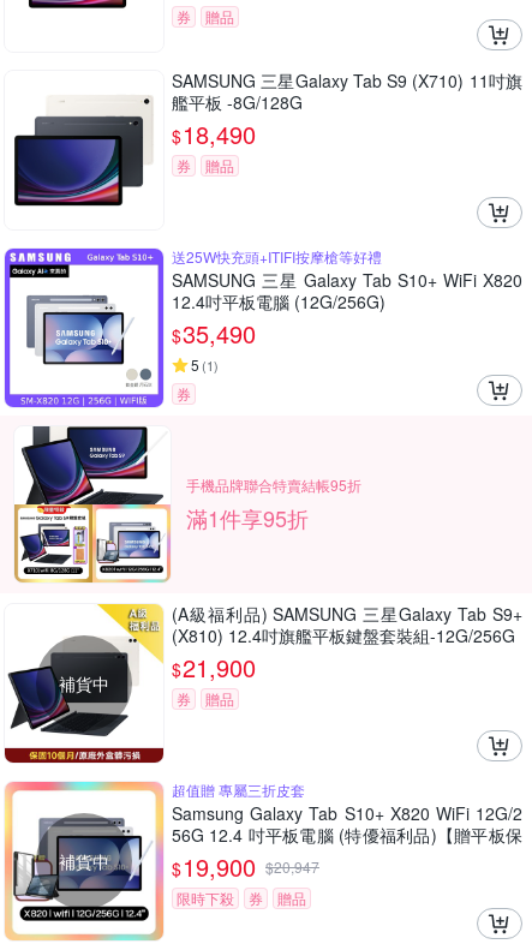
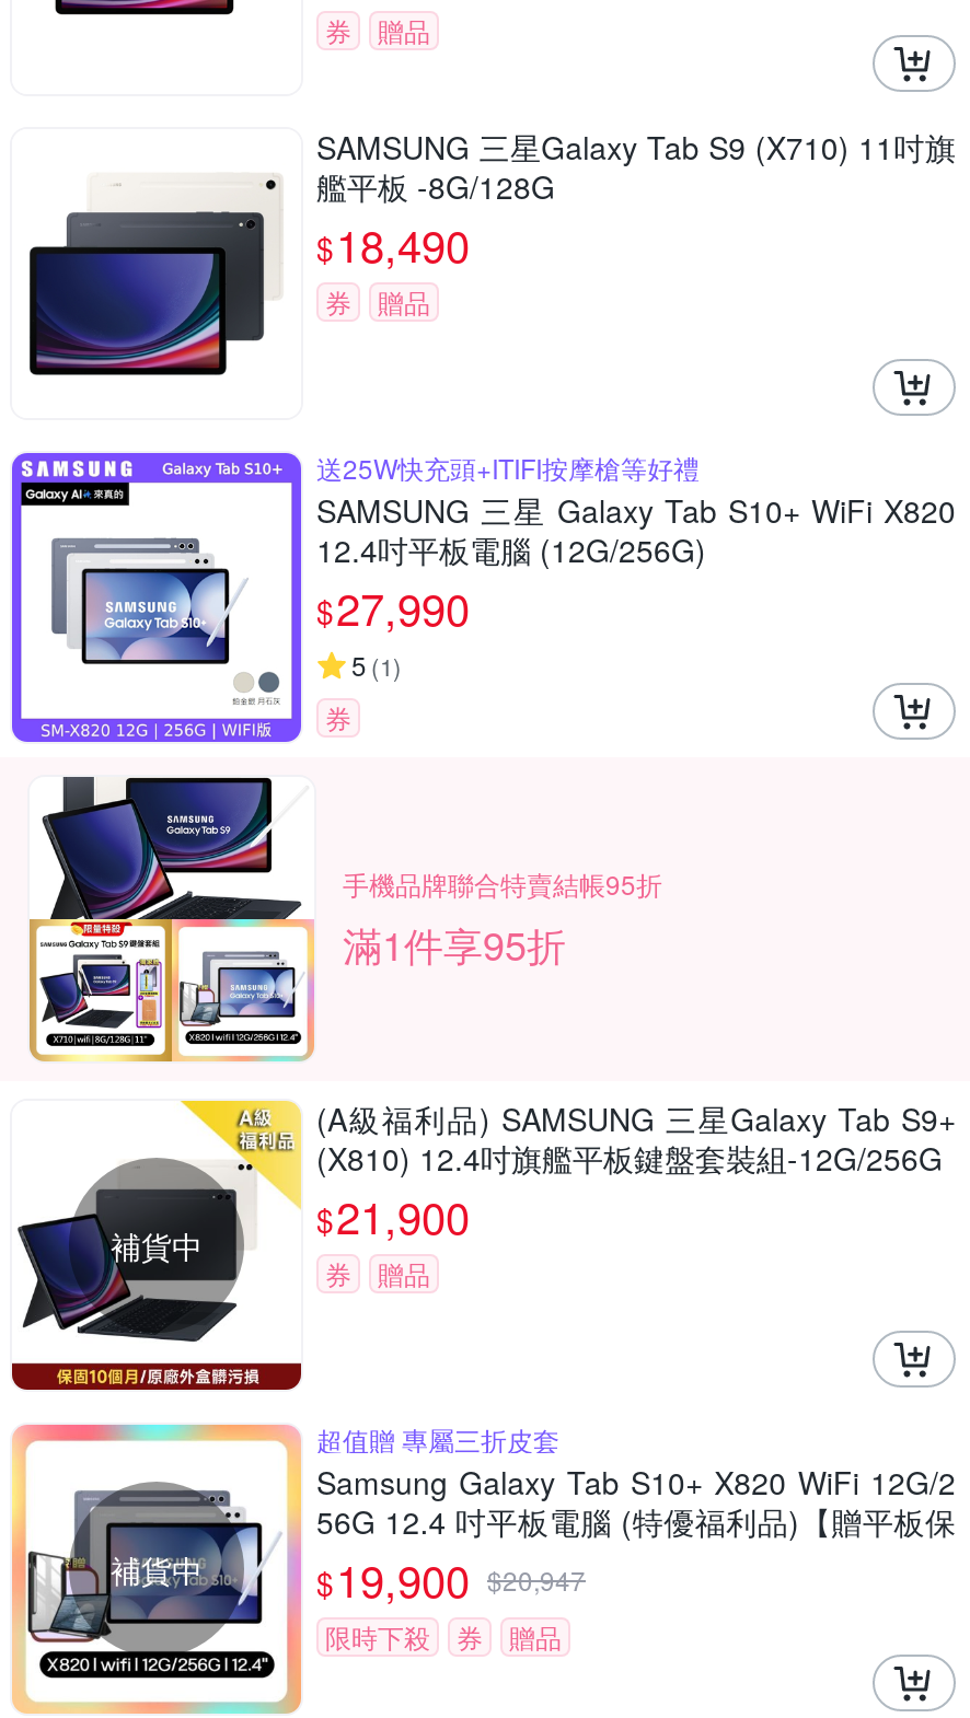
[172,316,256,351] $35,490 -> [316,576,470,640] $27,990

